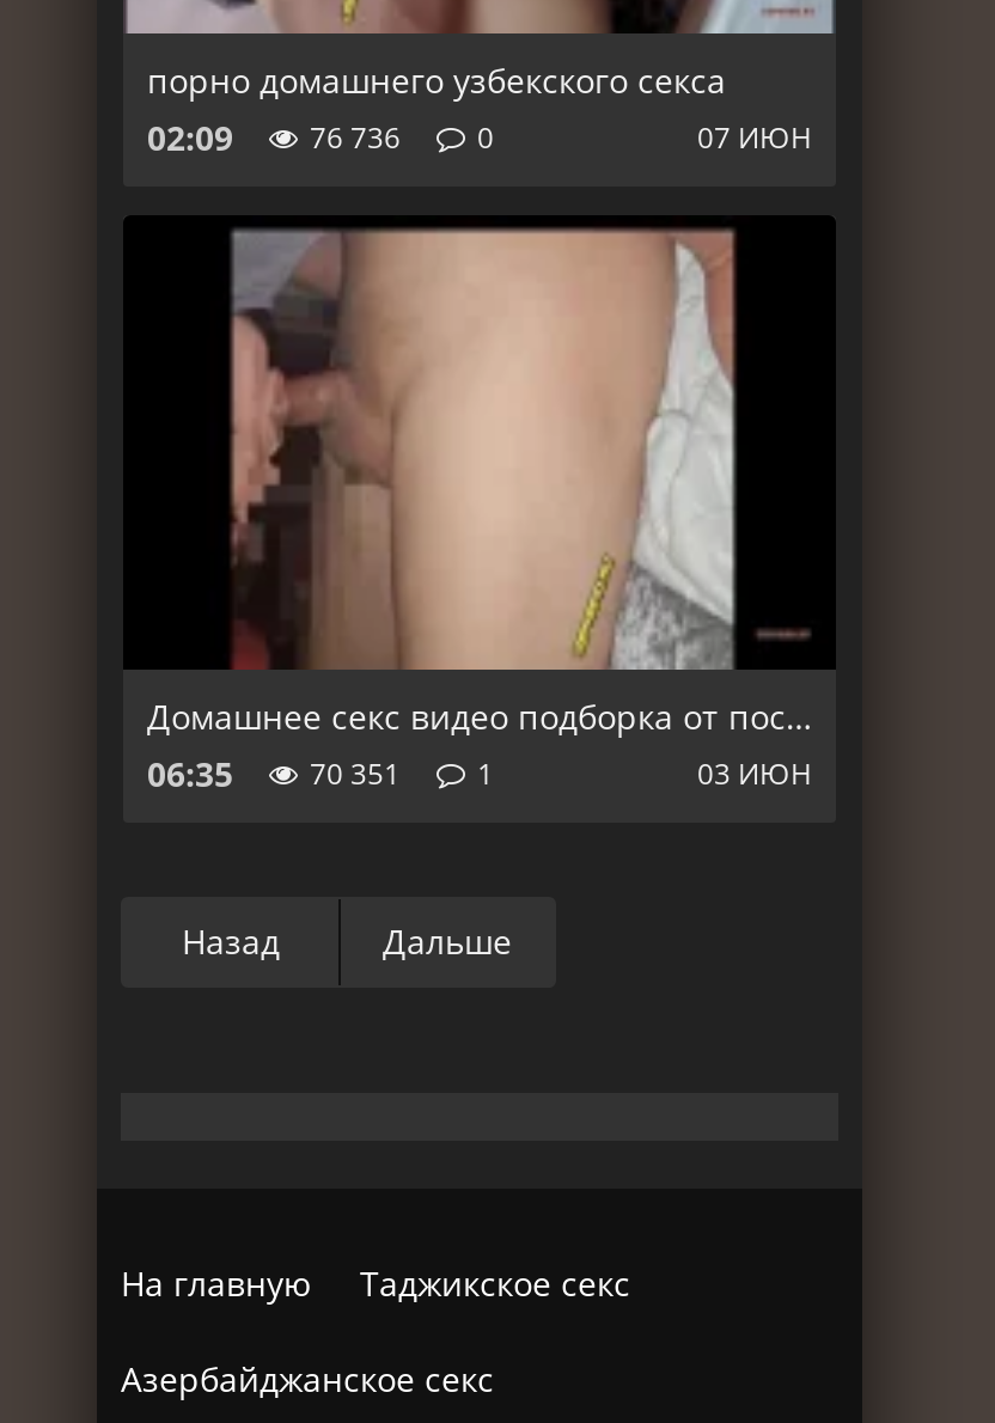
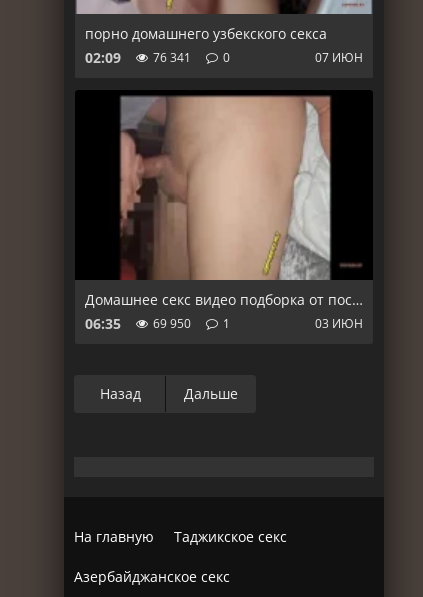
[147,115,494,160] 02:09 76 736 0 -> [85,48,230,67] 02:09 76 341 0
[147,751,494,796] 06:35 70 351 1 -> [85,314,230,333] 06:35 69 950 1

